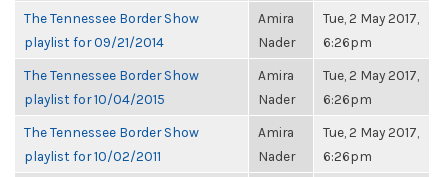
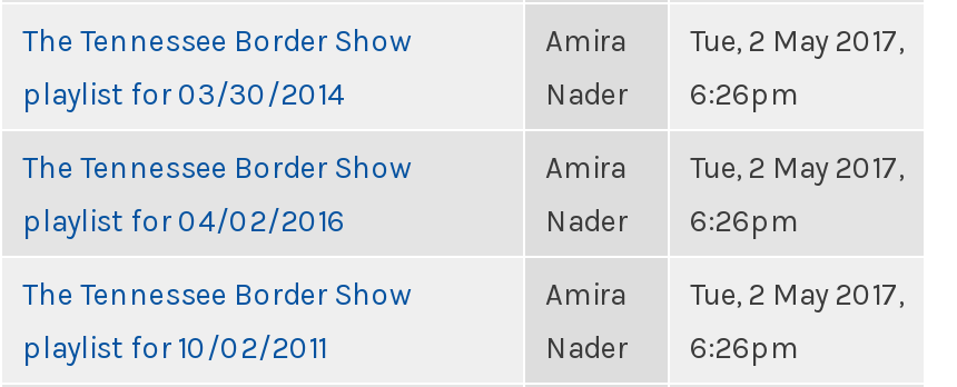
[24,34,164,50] playlist for 09/21/2014 -> [22,76,345,111] playlist for 03/30/2014
[24,91,165,107] playlist for 10/04/2015 -> [22,202,345,238] playlist for 04/02/2016

